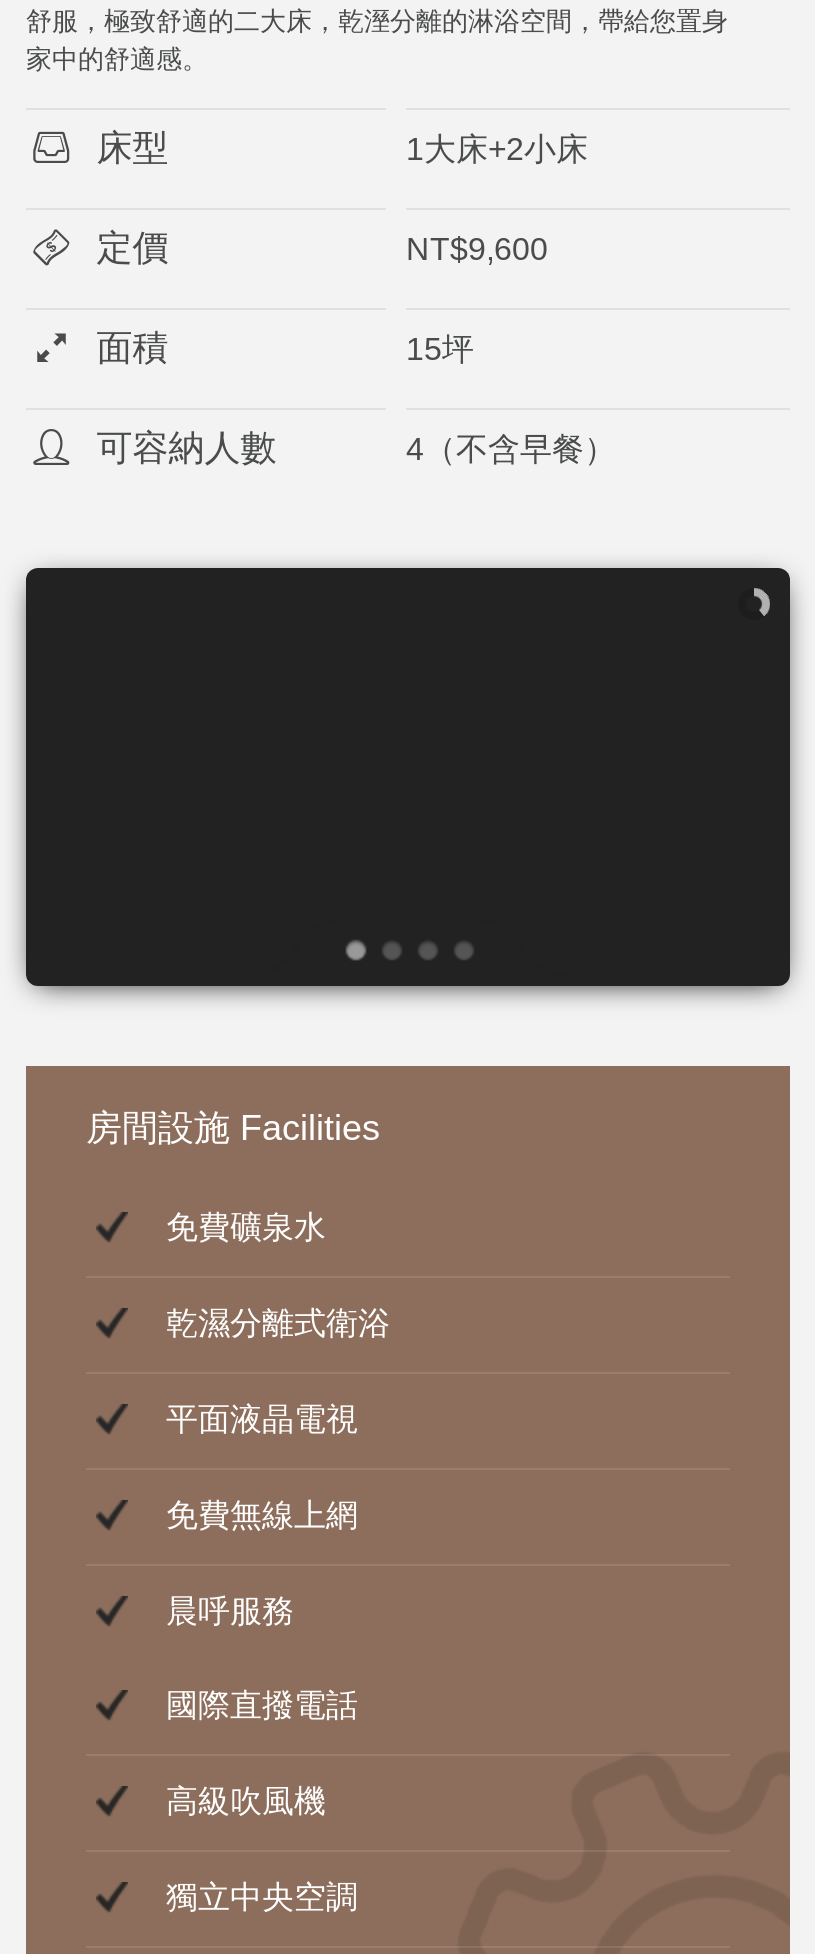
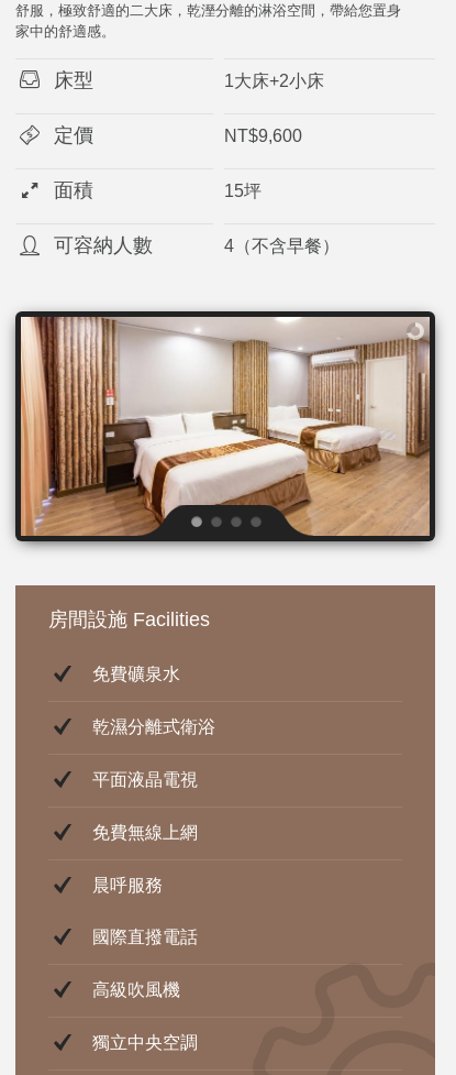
none -> [20,316,431,537] [image]

